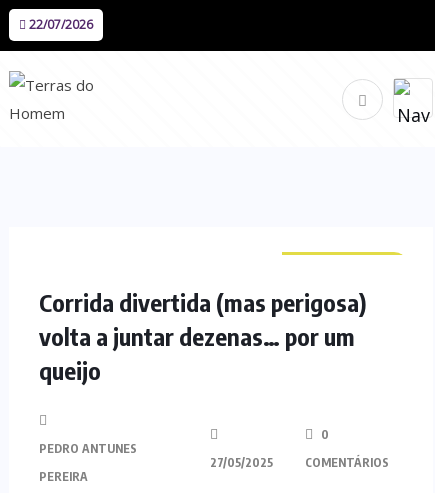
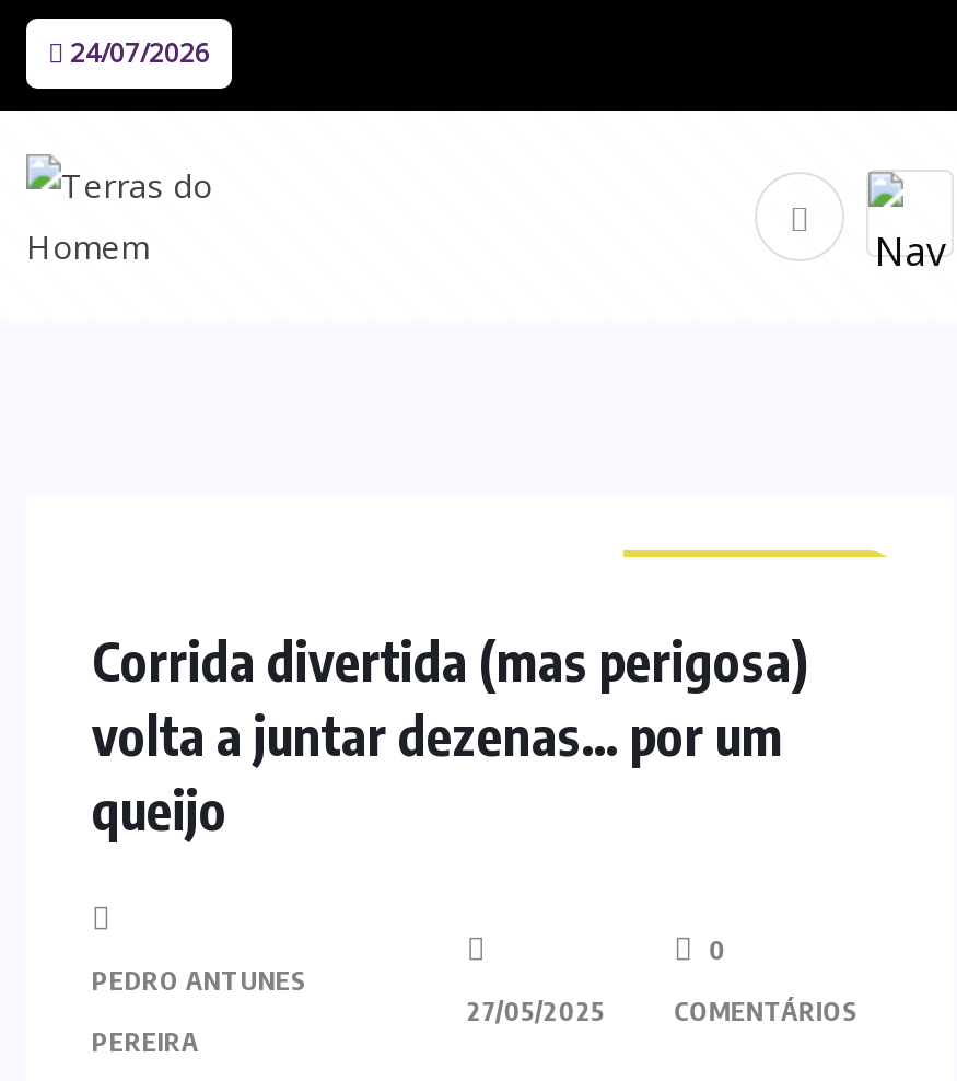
[26,16,93,33] 22/07/2026 -> [63,34,210,71] 24/07/2026

